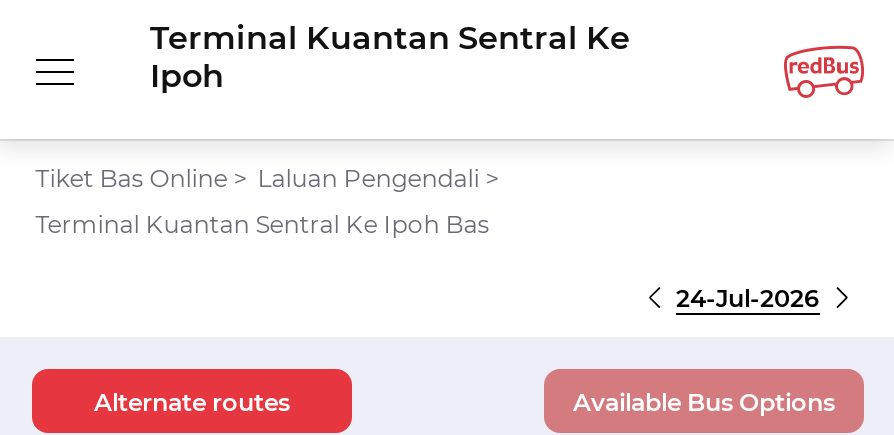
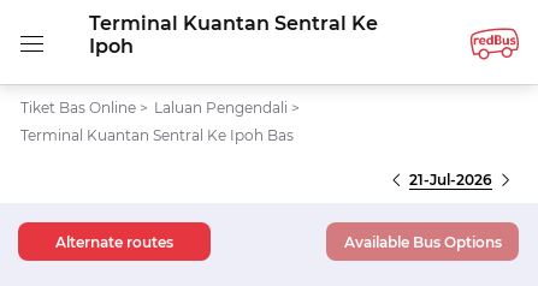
[676,283,820,313] 24-Jul-2026 -> [409,171,492,189] 21-Jul-2026

